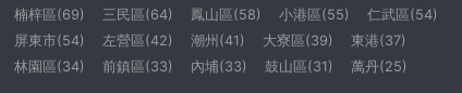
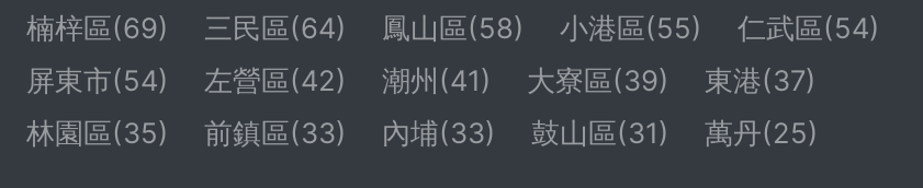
[14,58,408,75] 林園區(34) 前鎮區(33) 內埔(33) 鼓山區(31) 萬丹(25) -> [26,117,819,150] 林園區(35) 前鎮區(33) 內埔(33) 鼓山區(31) 萬丹(25)

